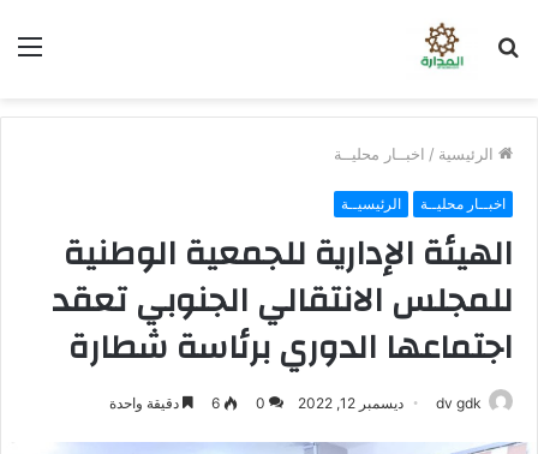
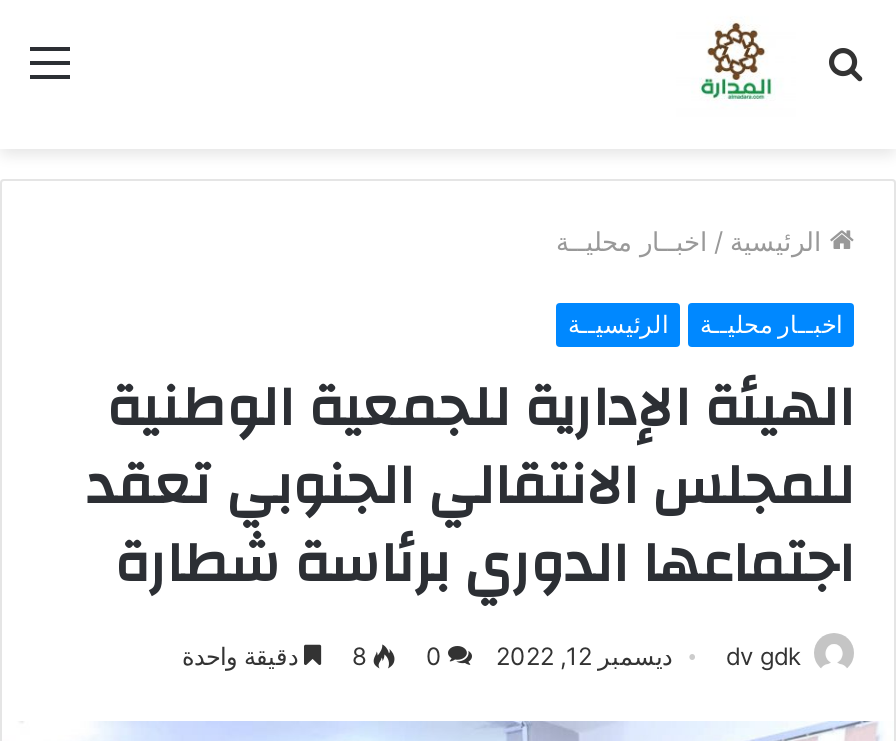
[109,394,265,412] 0 6 دقيقة واحدة -> [182,641,442,671] 0 8 دقيقة واحدة

